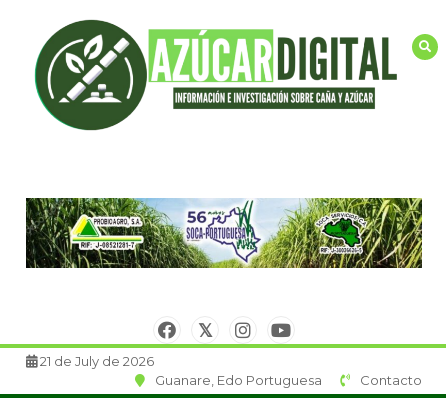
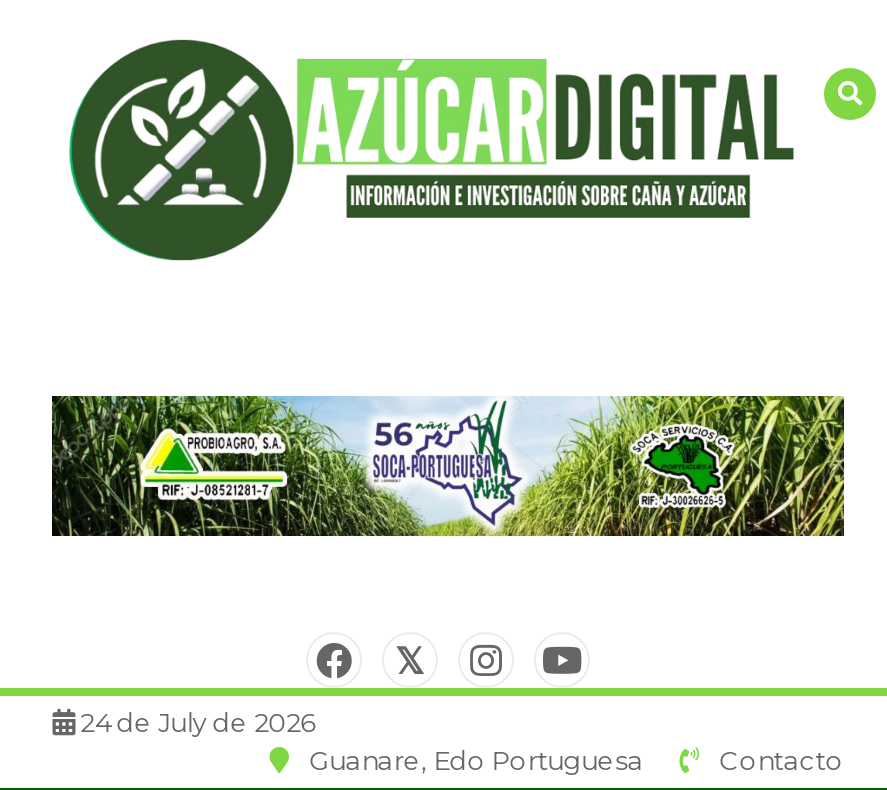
[37,353,154,369] 21 de July de 2026 -> [74,706,316,738] 24 de July de 2026

